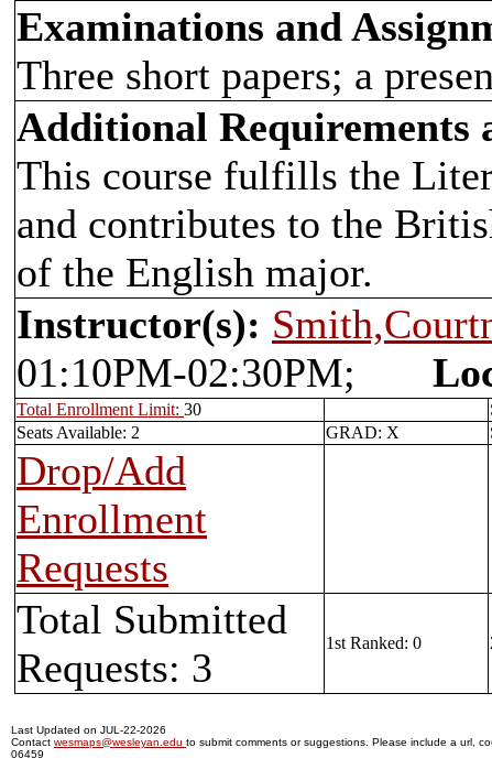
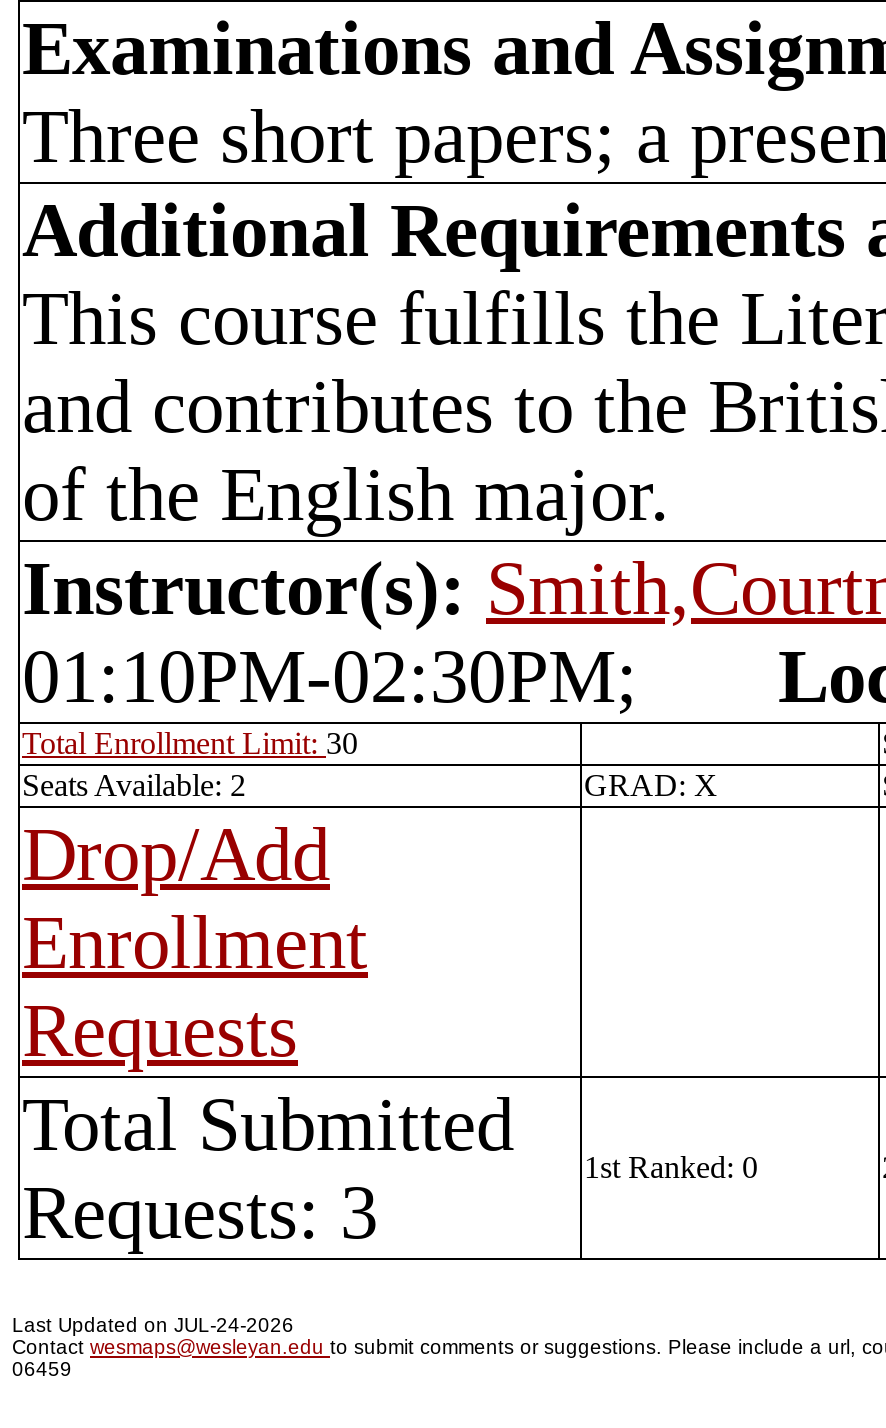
[11,724,166,736] Last Updated on JUL-22-2026 -> [12,1314,294,1336] Last Updated on JUL-24-2026

